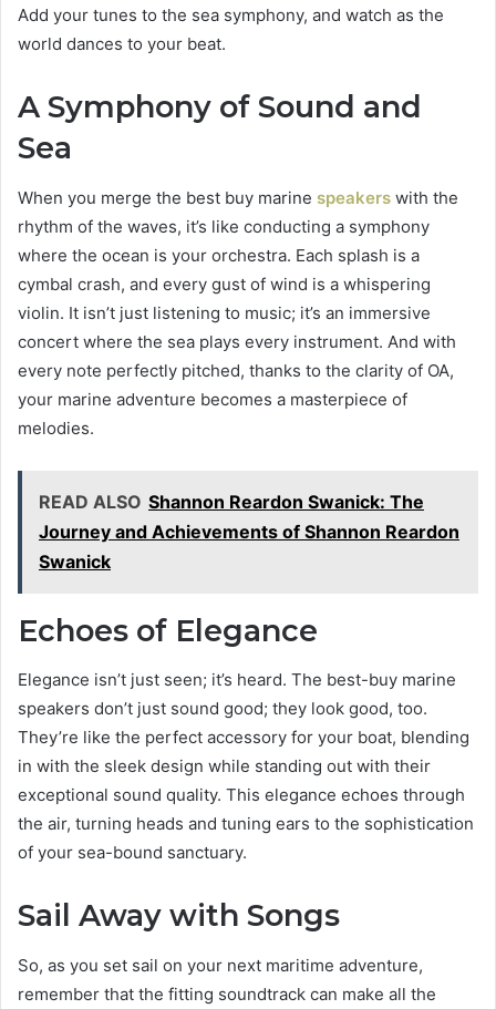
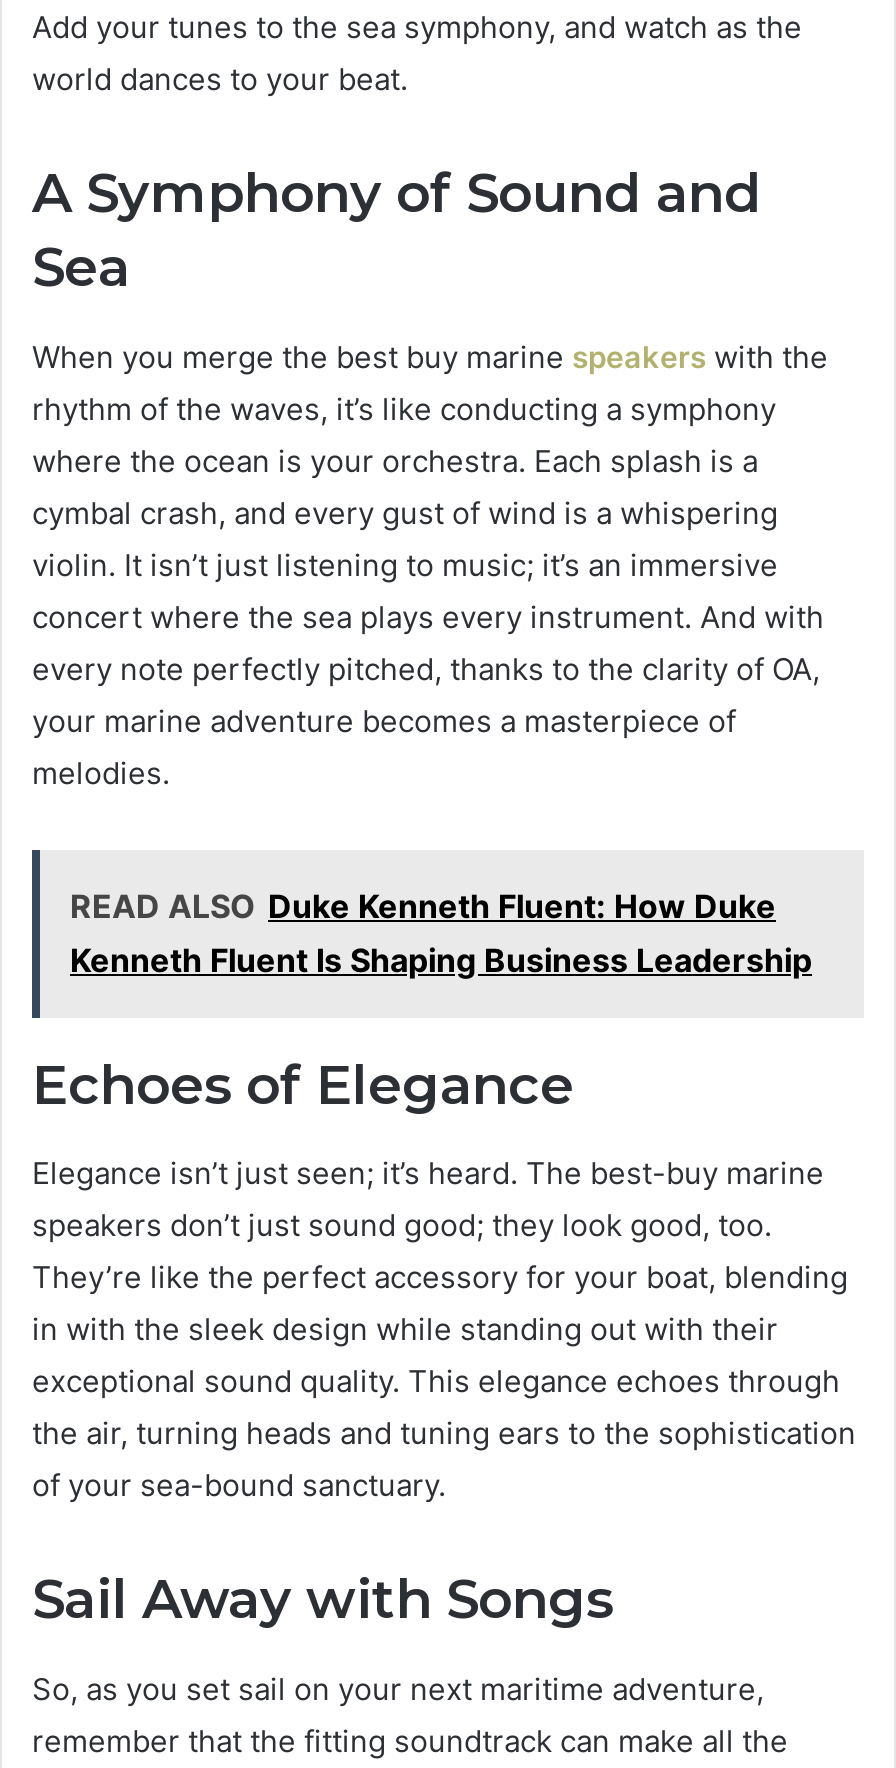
[39,491,459,573] READ ALSO Shannon Reardon Swanick: The | Journey and Achievements of Shannon Reardon | Swanick -> [70,886,812,980] READ ALSO Duke Kenneth Fluent: How Duke | Kenneth Fluent Is Shaping Business Leadership

